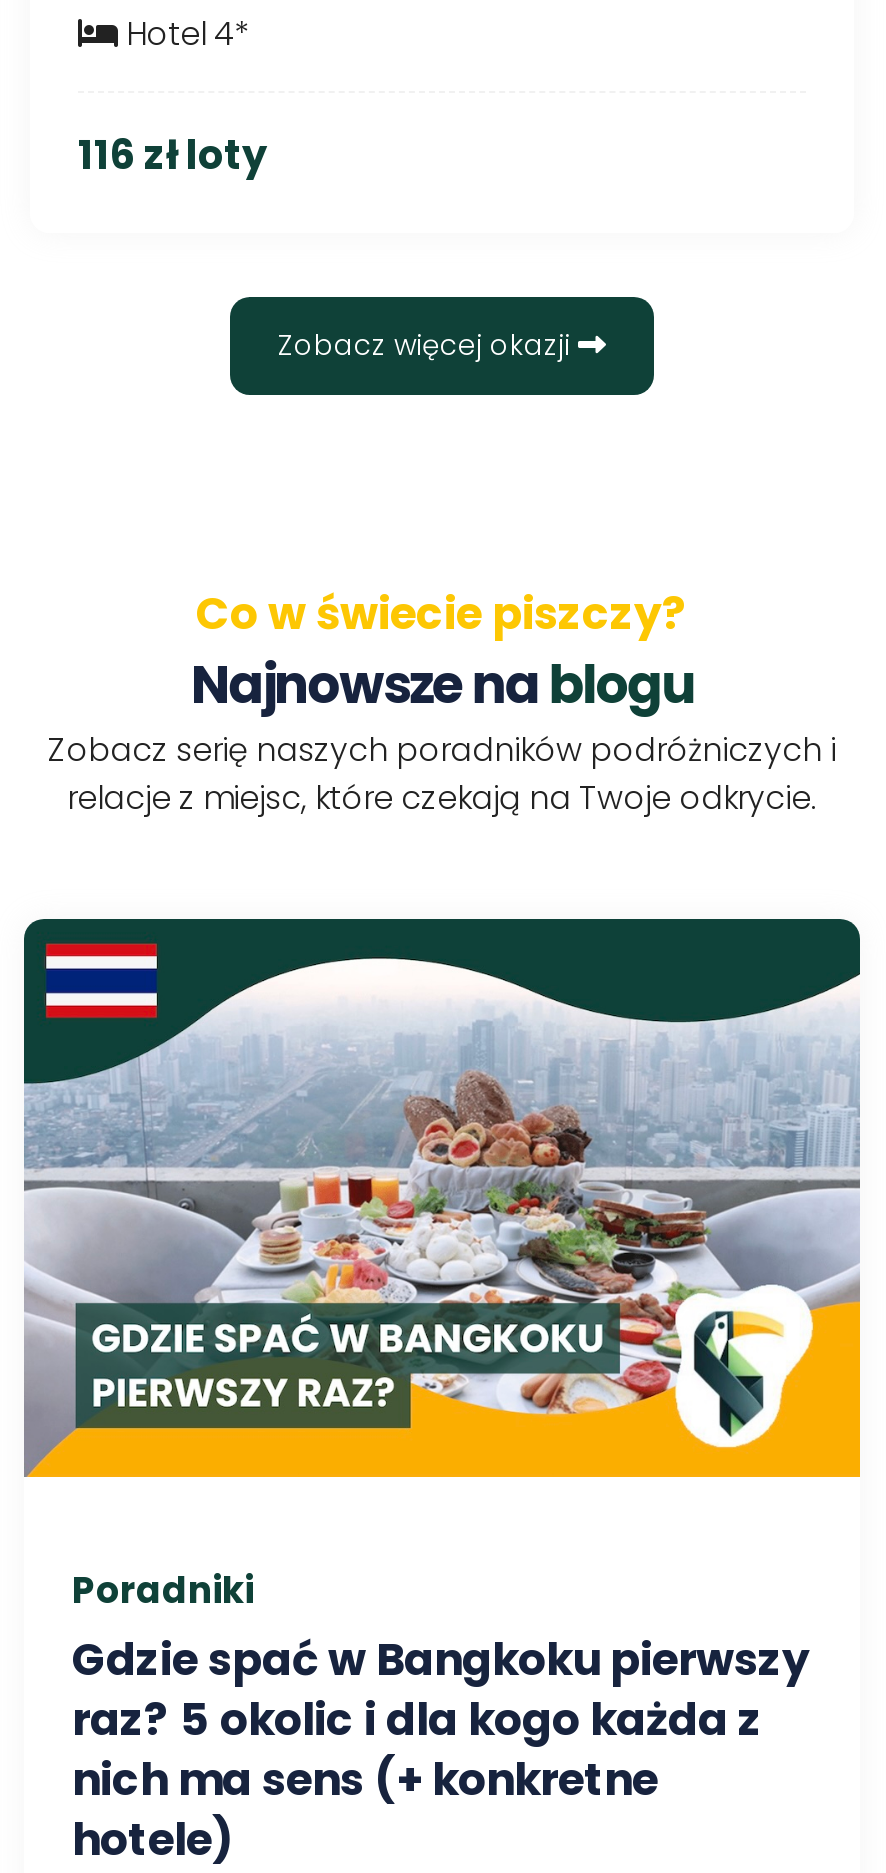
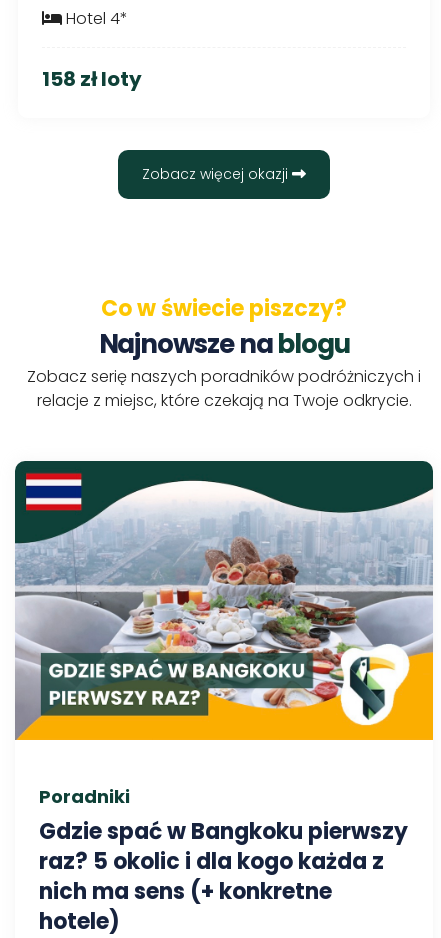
[78,127,268,183] 116 zł loty -> [42,65,142,93] 158 zł loty

